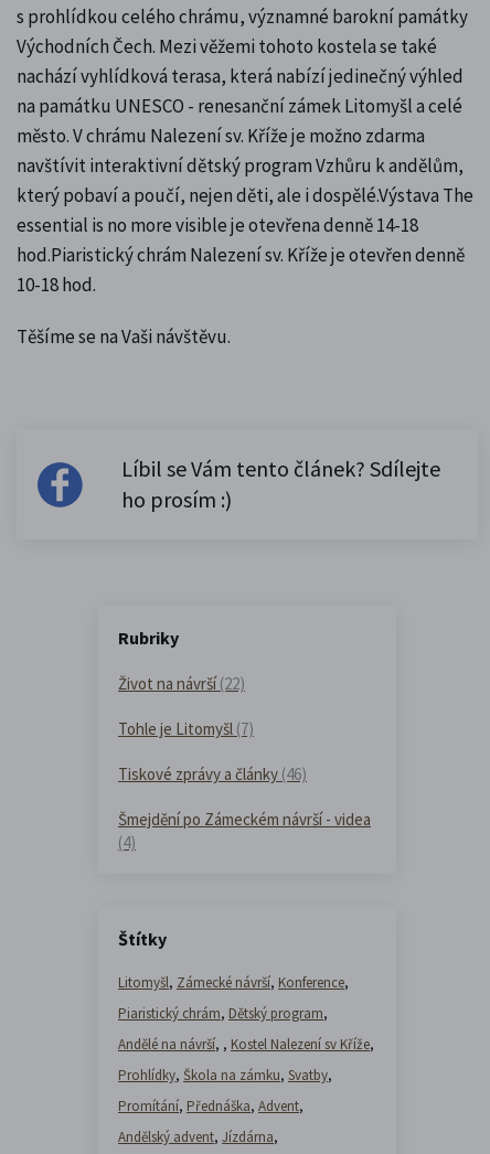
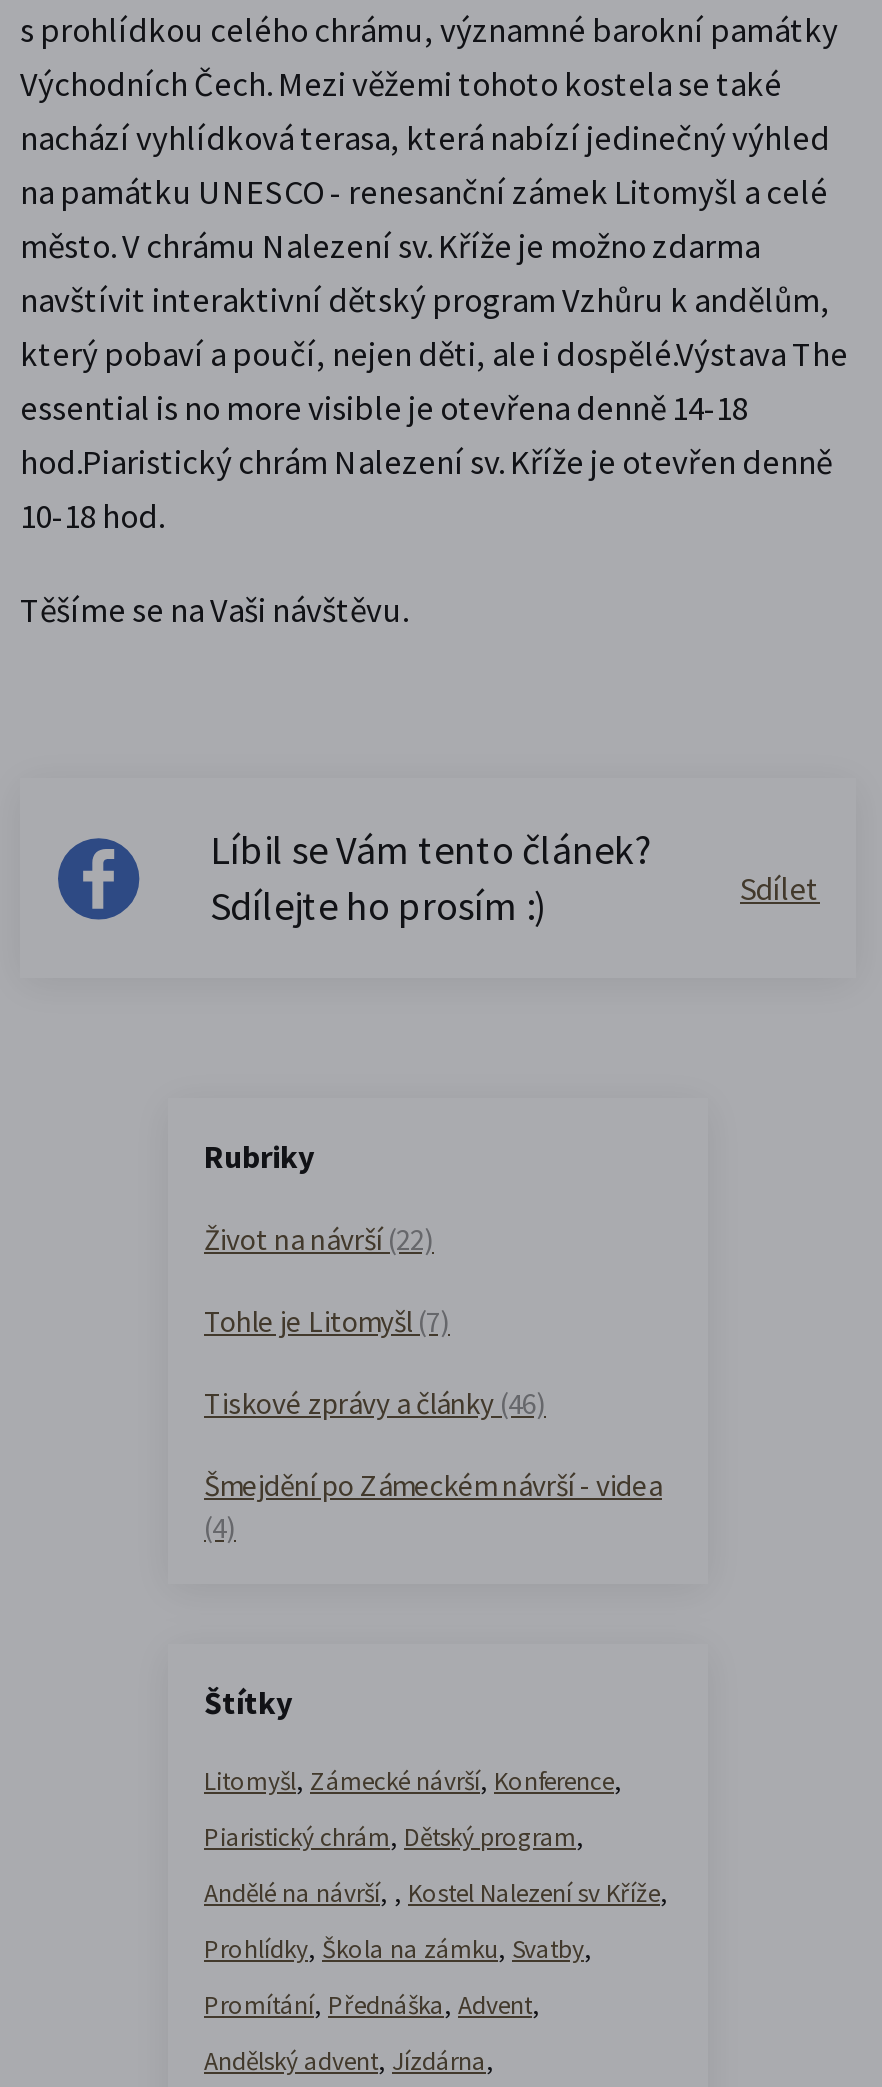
[121,454,440,513] Líbil se Vám tento článek? Sdílejte | ho prosím :) -> [210,824,820,930] Líbil se Vám tento článek? | Sdílejte ho prosím :) | Sdílet

